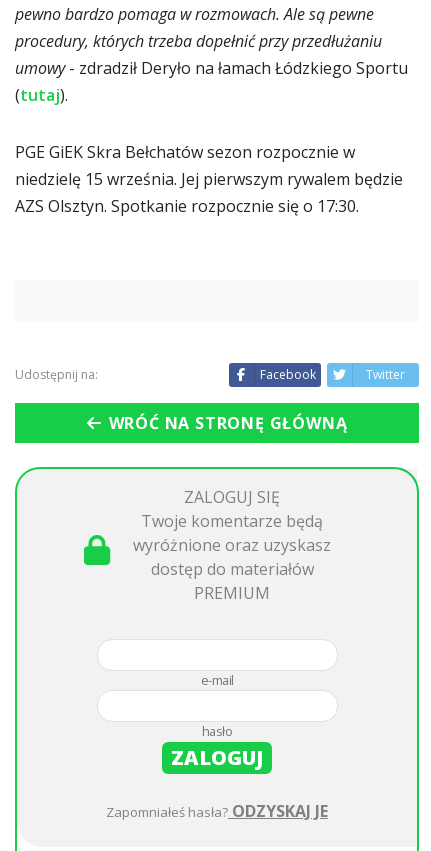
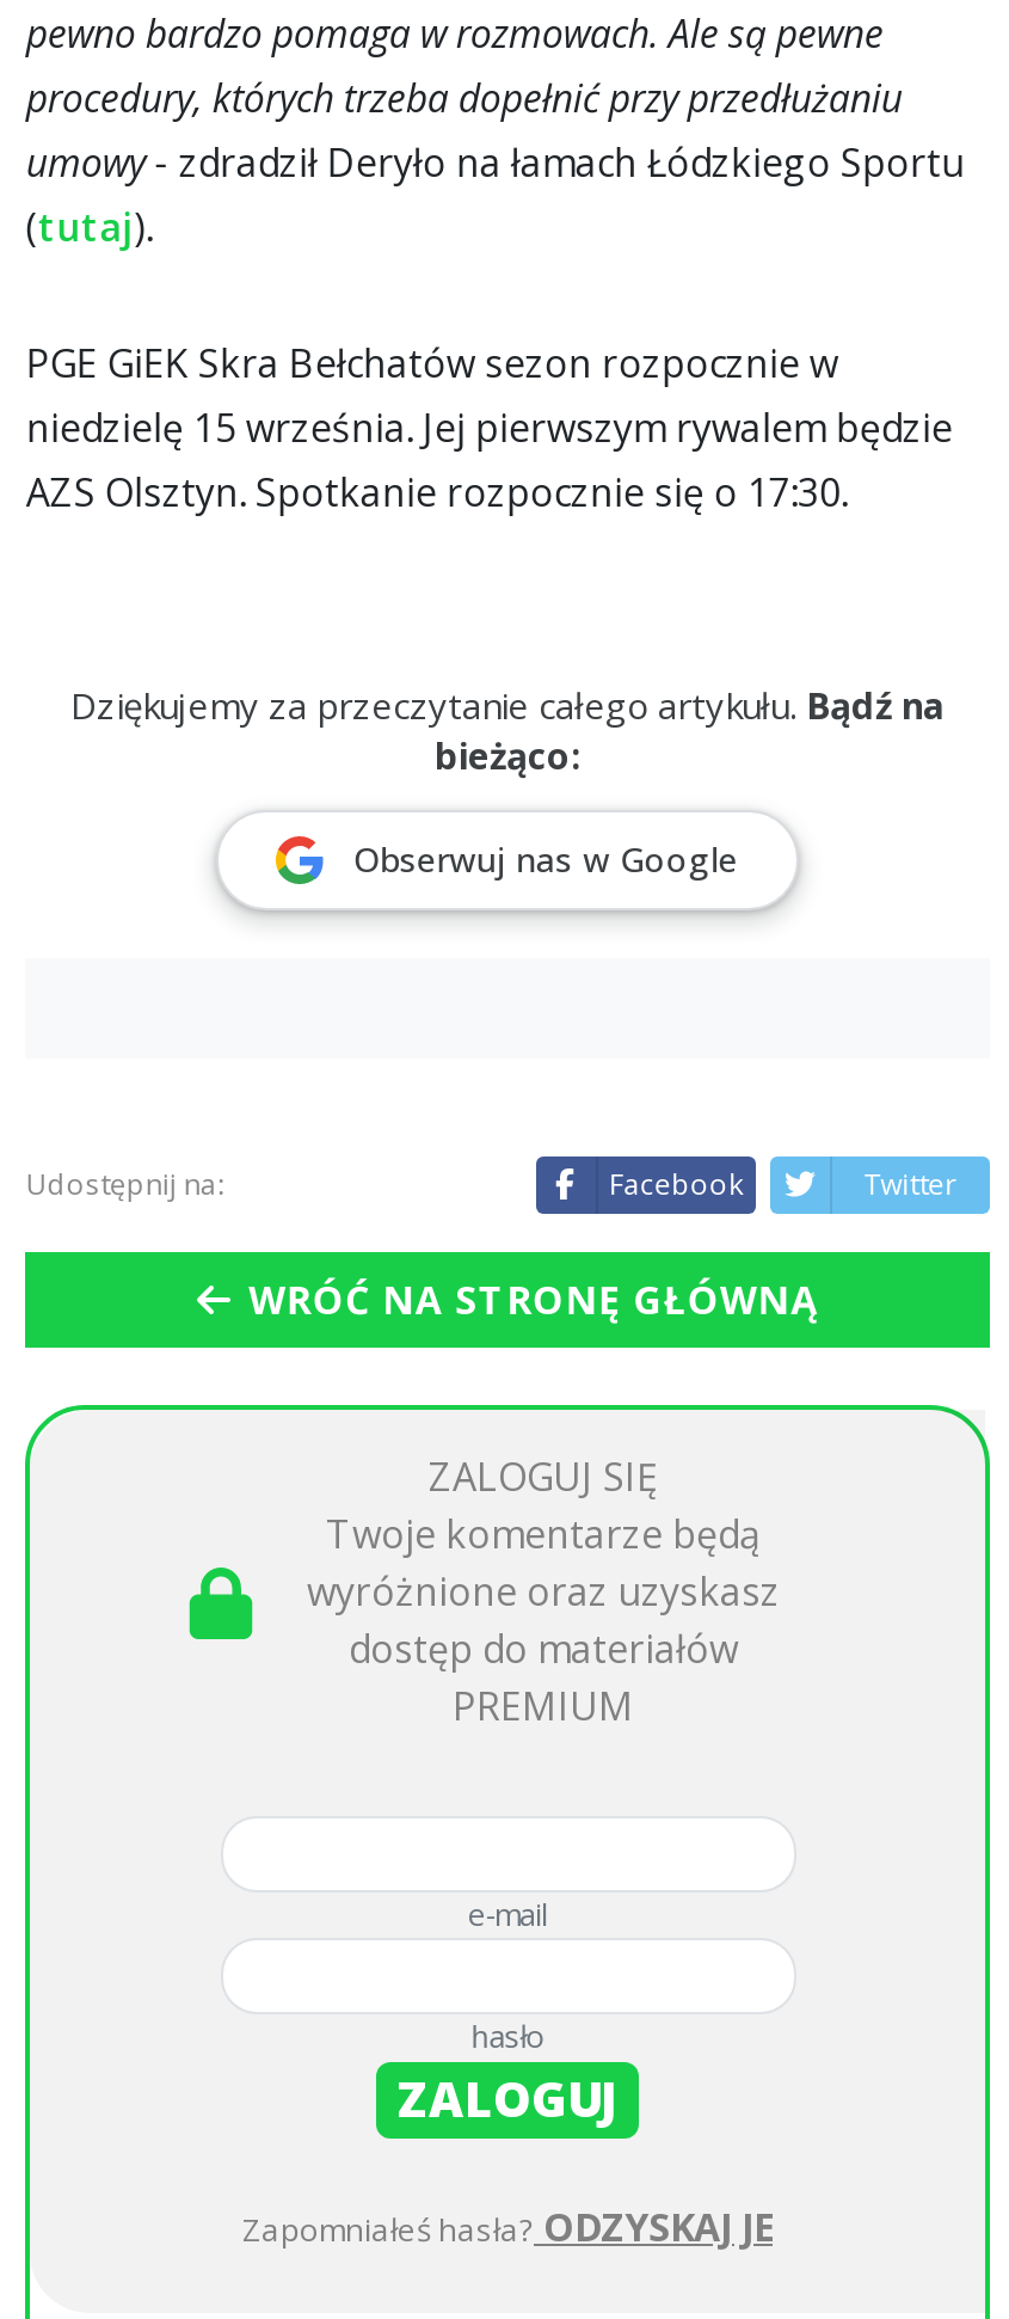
none -> [70,681,945,882] Dziękujemy za przeczytanie całego artykułu. Bądź na | bieżąco: | Obserwuj nas w Google

